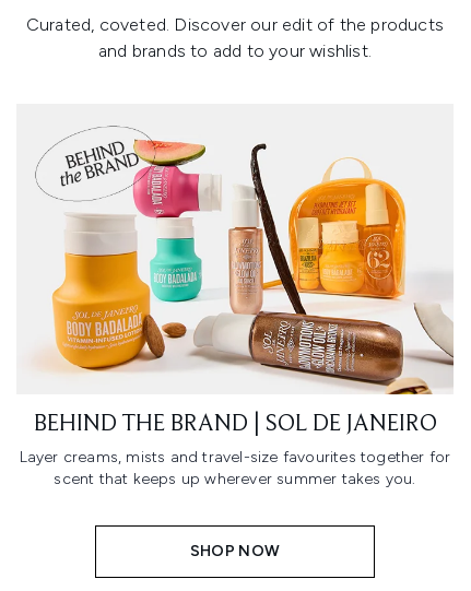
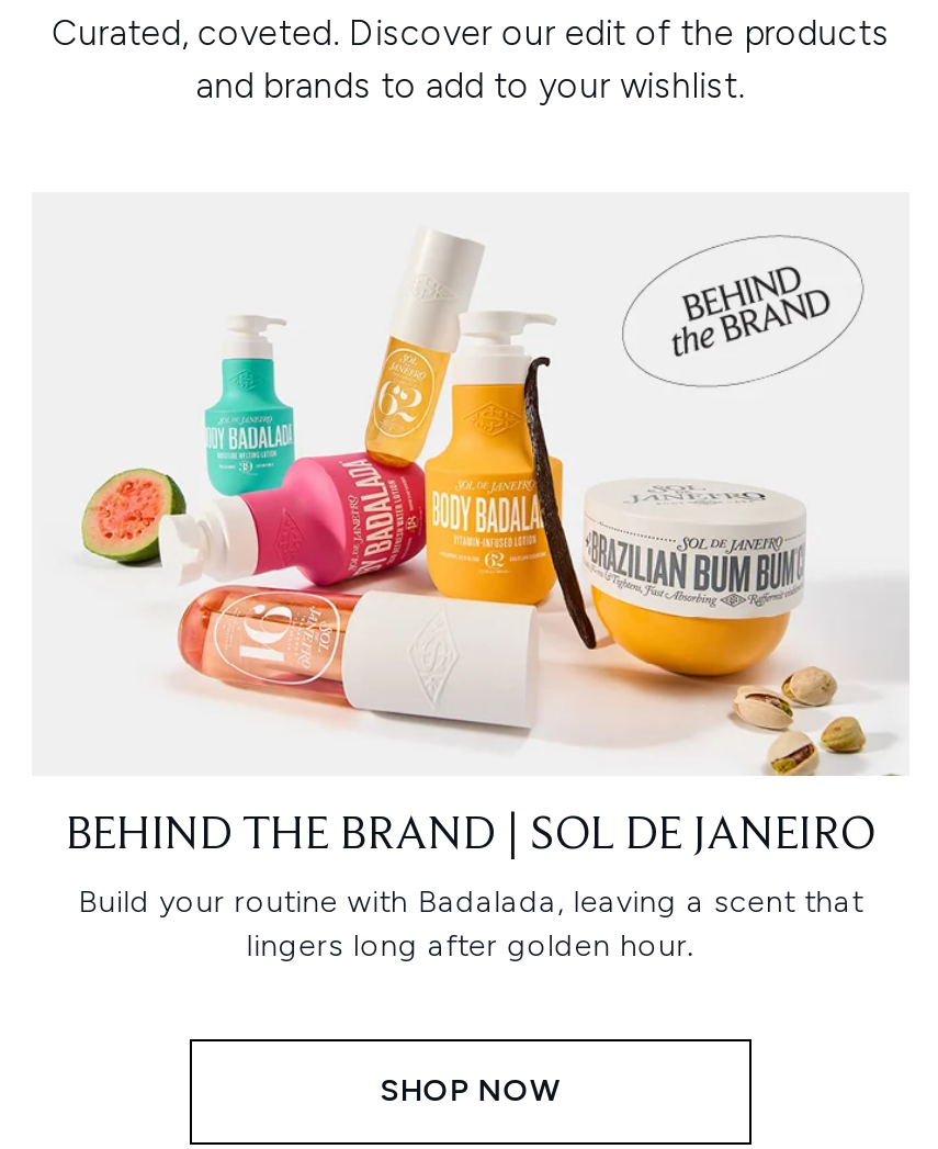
[35,126,455,395] [image] -> [80,234,909,778] [image]
[19,448,451,489] Layer creams, mists and travel-size favourites together for | scent that keeps up wherever summer takes you. -> [78,884,863,965] Build your routine with Badalada, leaving a scent that | lingers long after golden hour.

